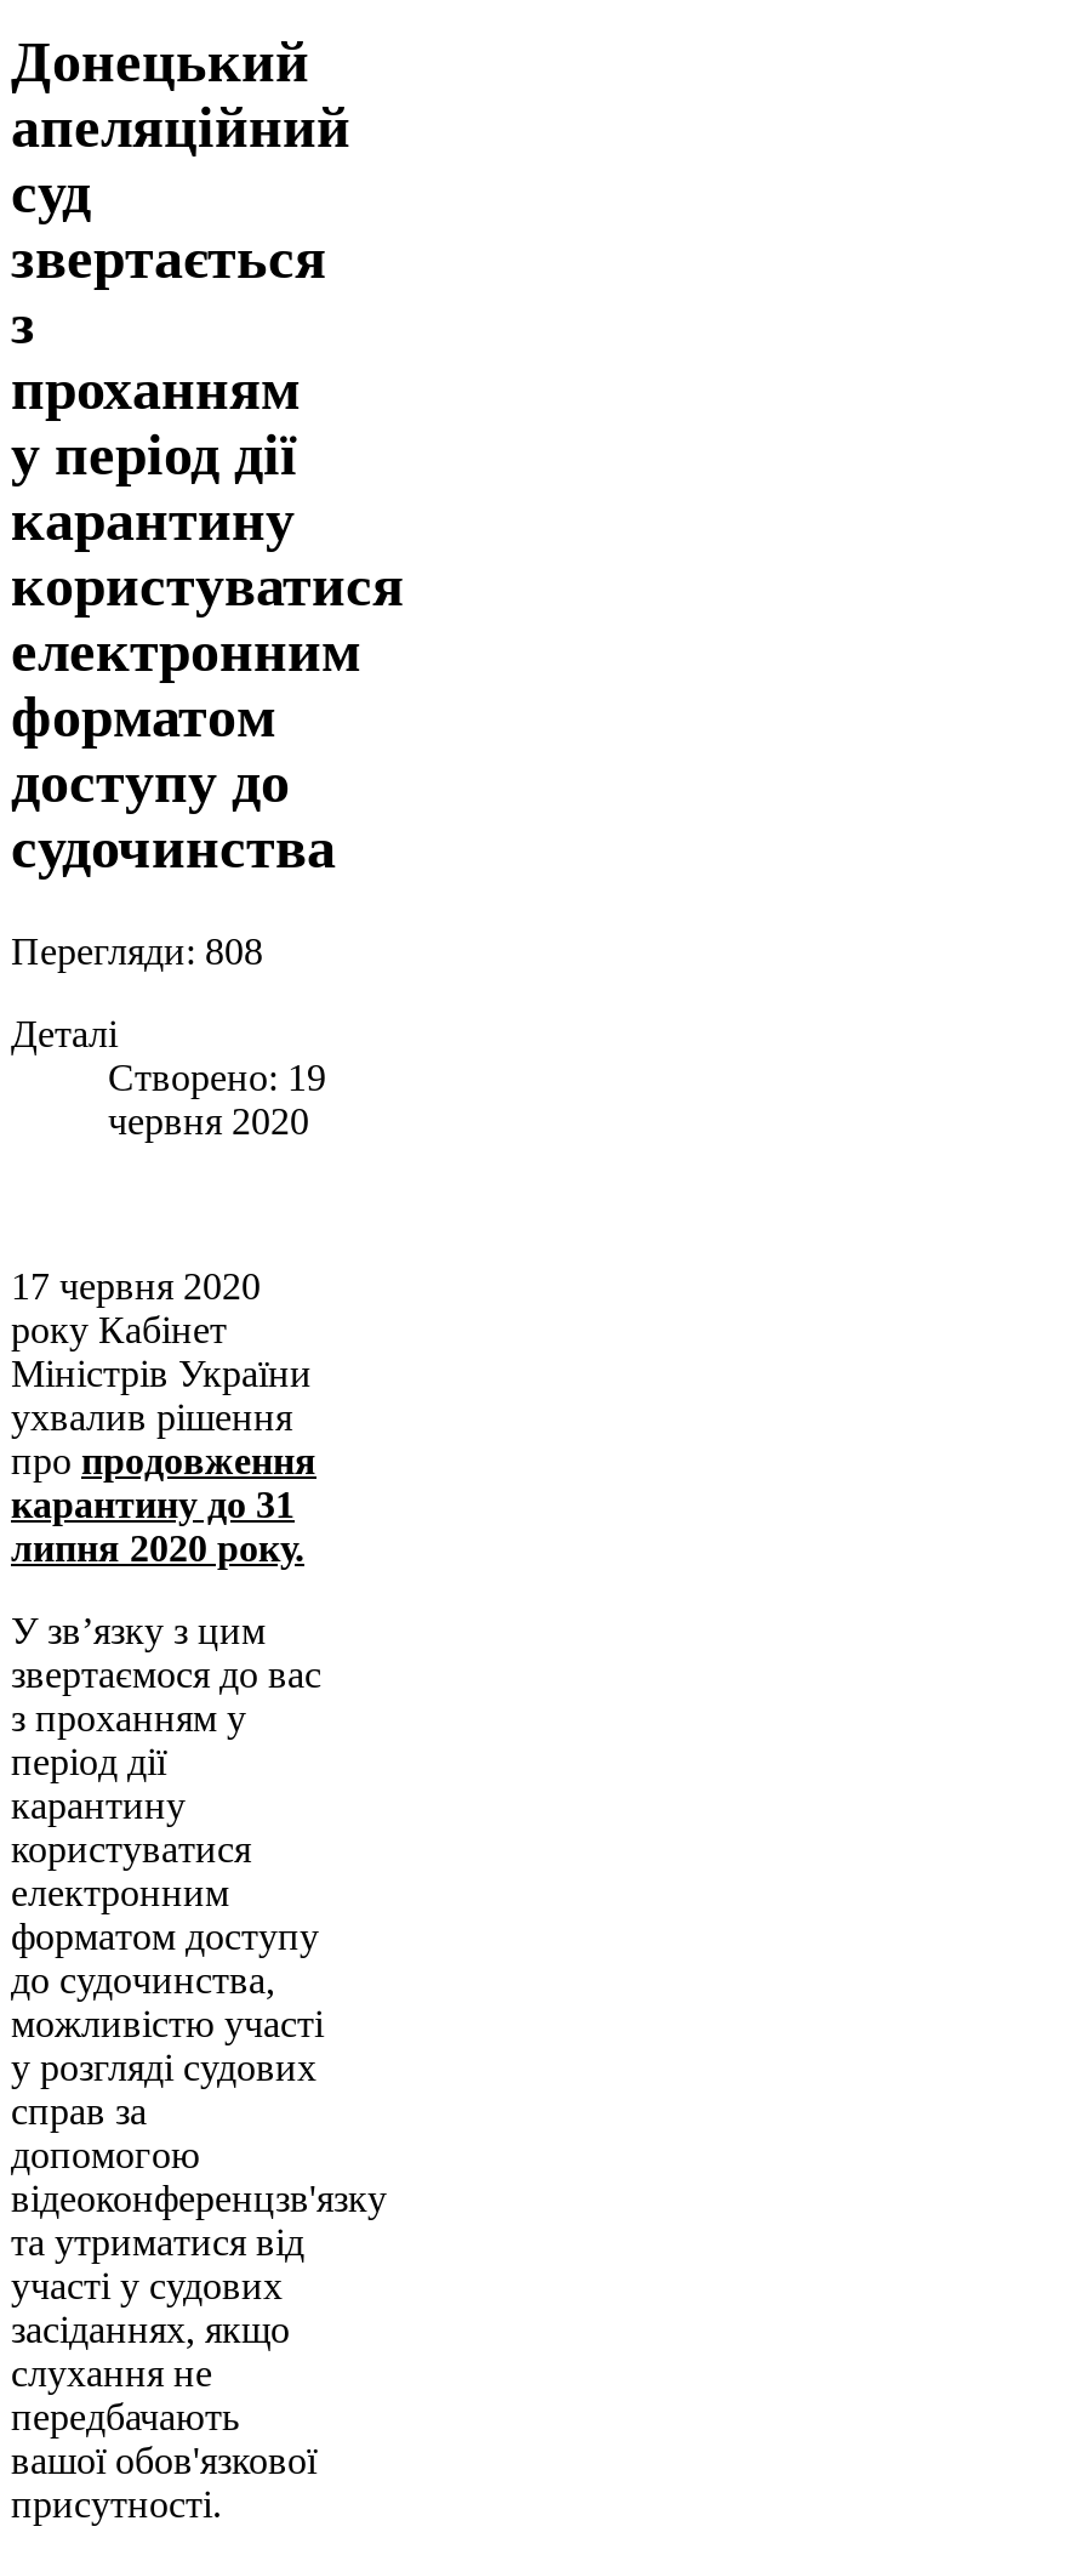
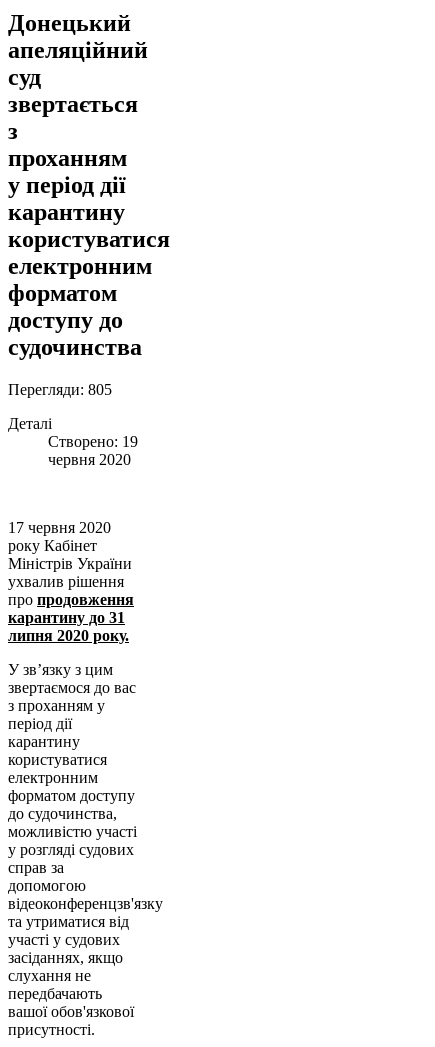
[11,930,263,971] Перегляди: 808 -> [8,381,112,398] Перегляди: 805

